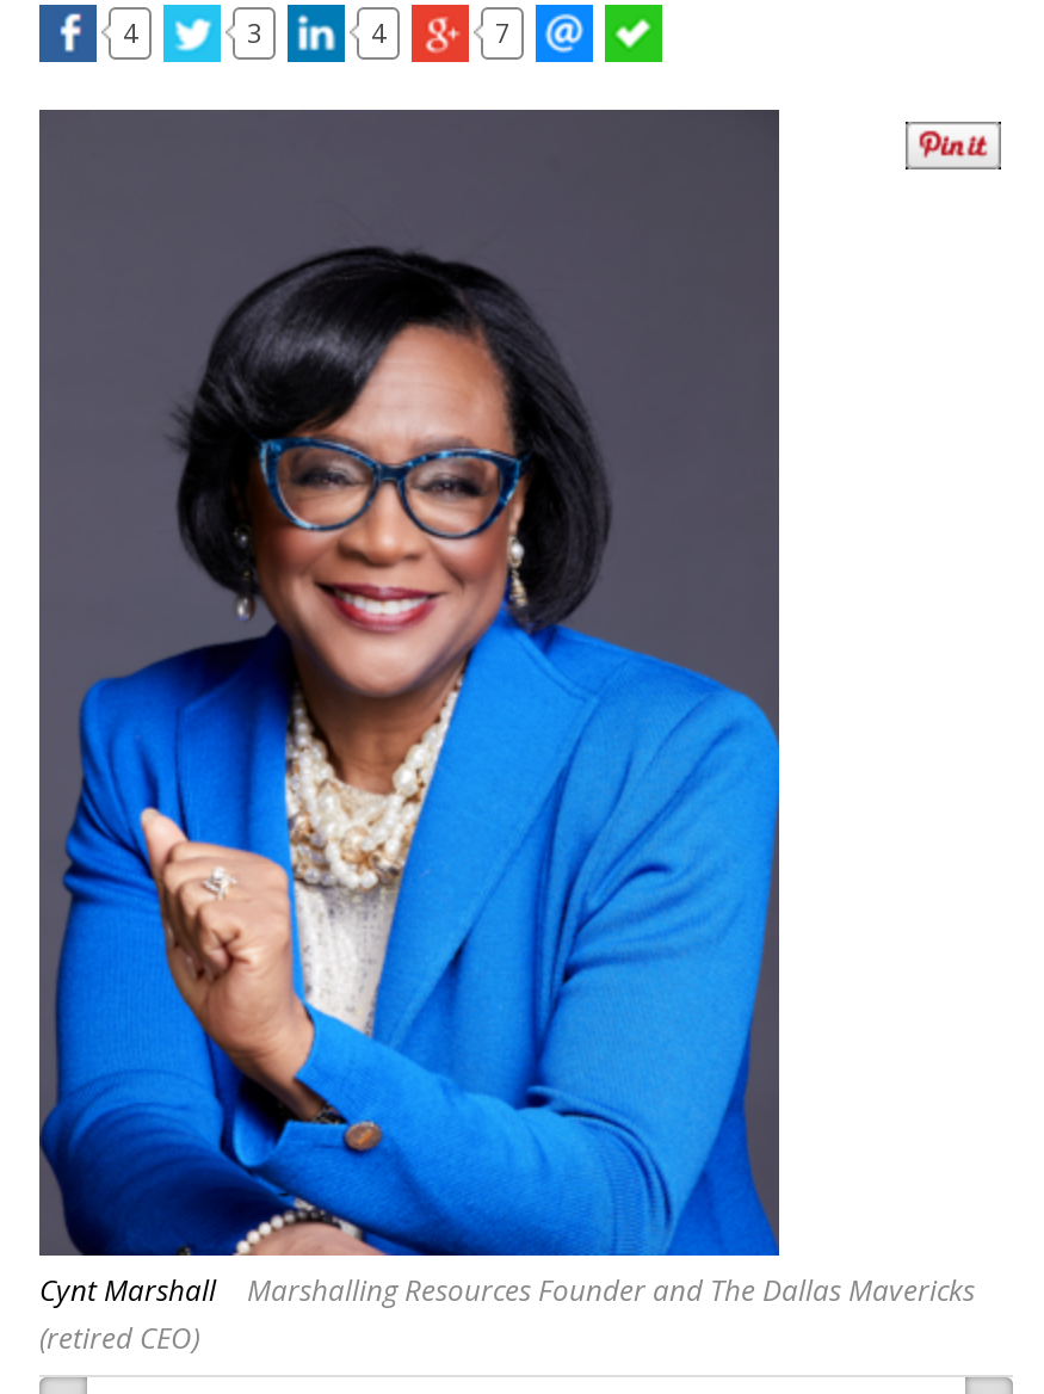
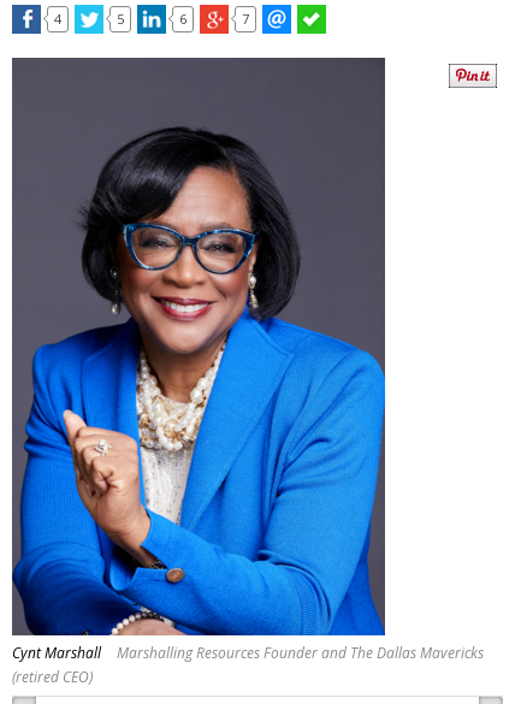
[247,13,261,49] 3 -> [117,9,124,27] 5
[371,13,385,49] 4 -> [179,9,187,27] 6

